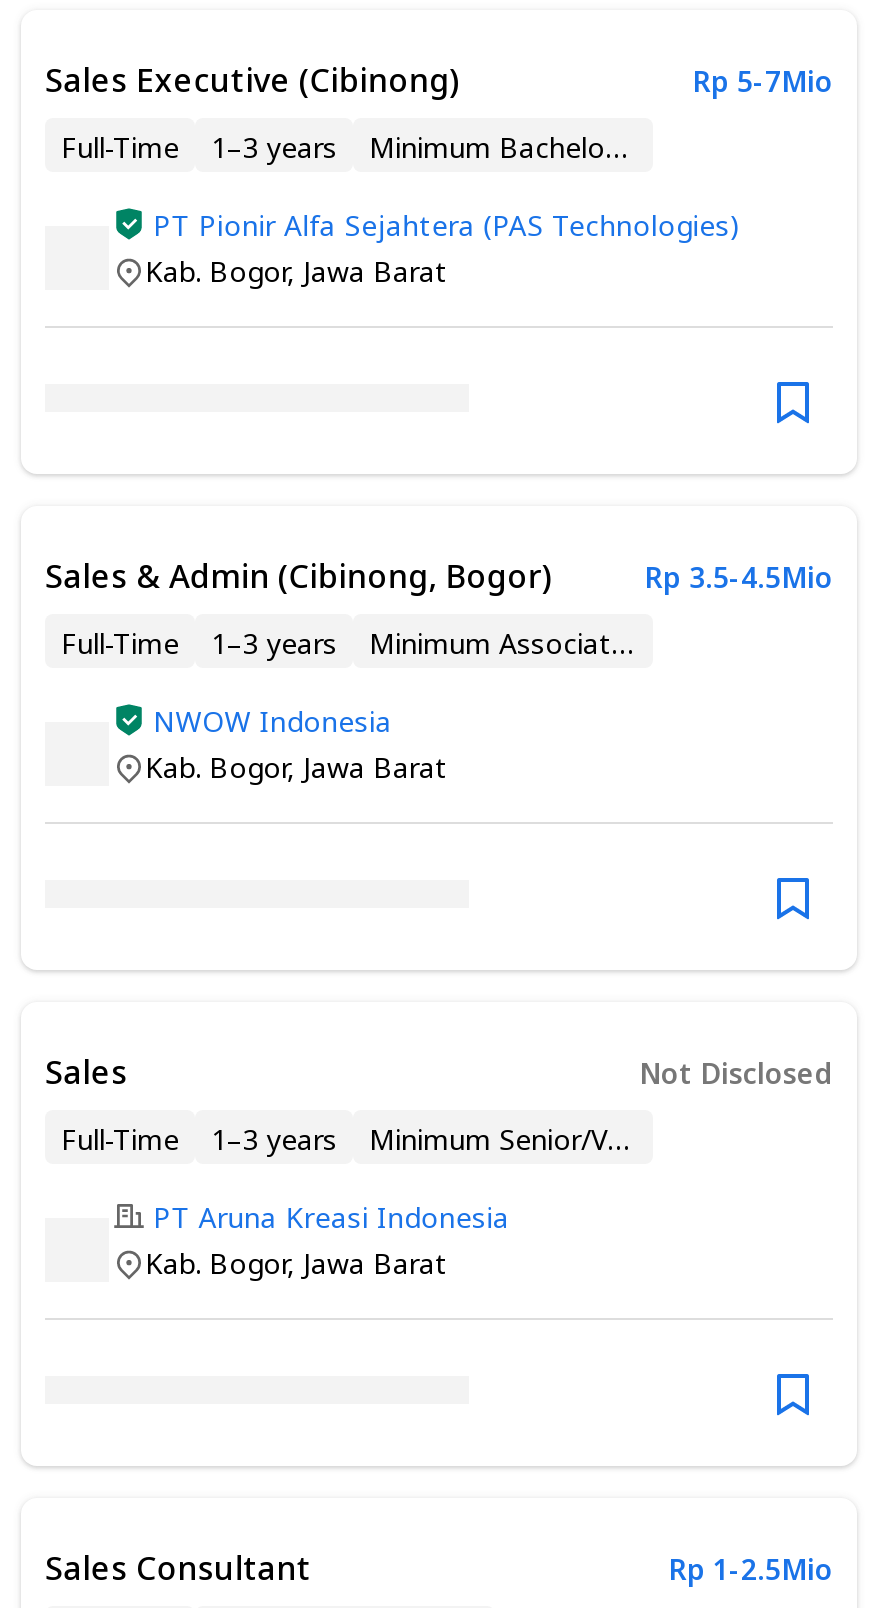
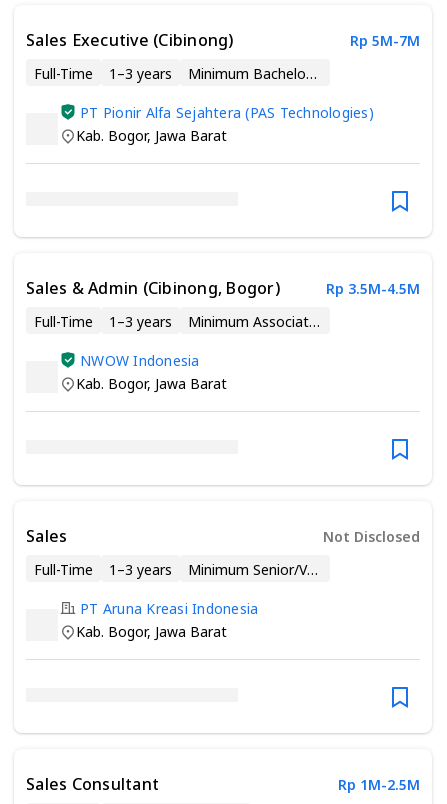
[693,61,833,99] Rp 5-7Mio -> [350,31,420,50] Rp 5M-7M
[645,557,833,595] Rp 3.5-4.5Mio -> [326,279,420,298] Rp 3.5M-4.5M
[669,1549,833,1587] Rp 1-2.5Mio -> [338,775,420,794] Rp 1M-2.5M

